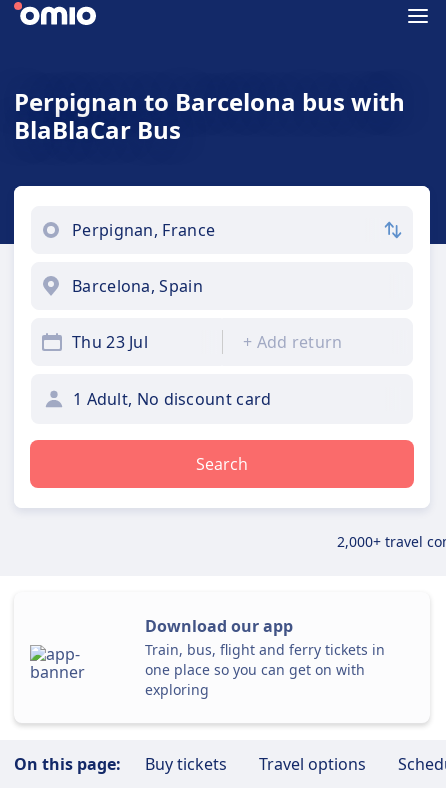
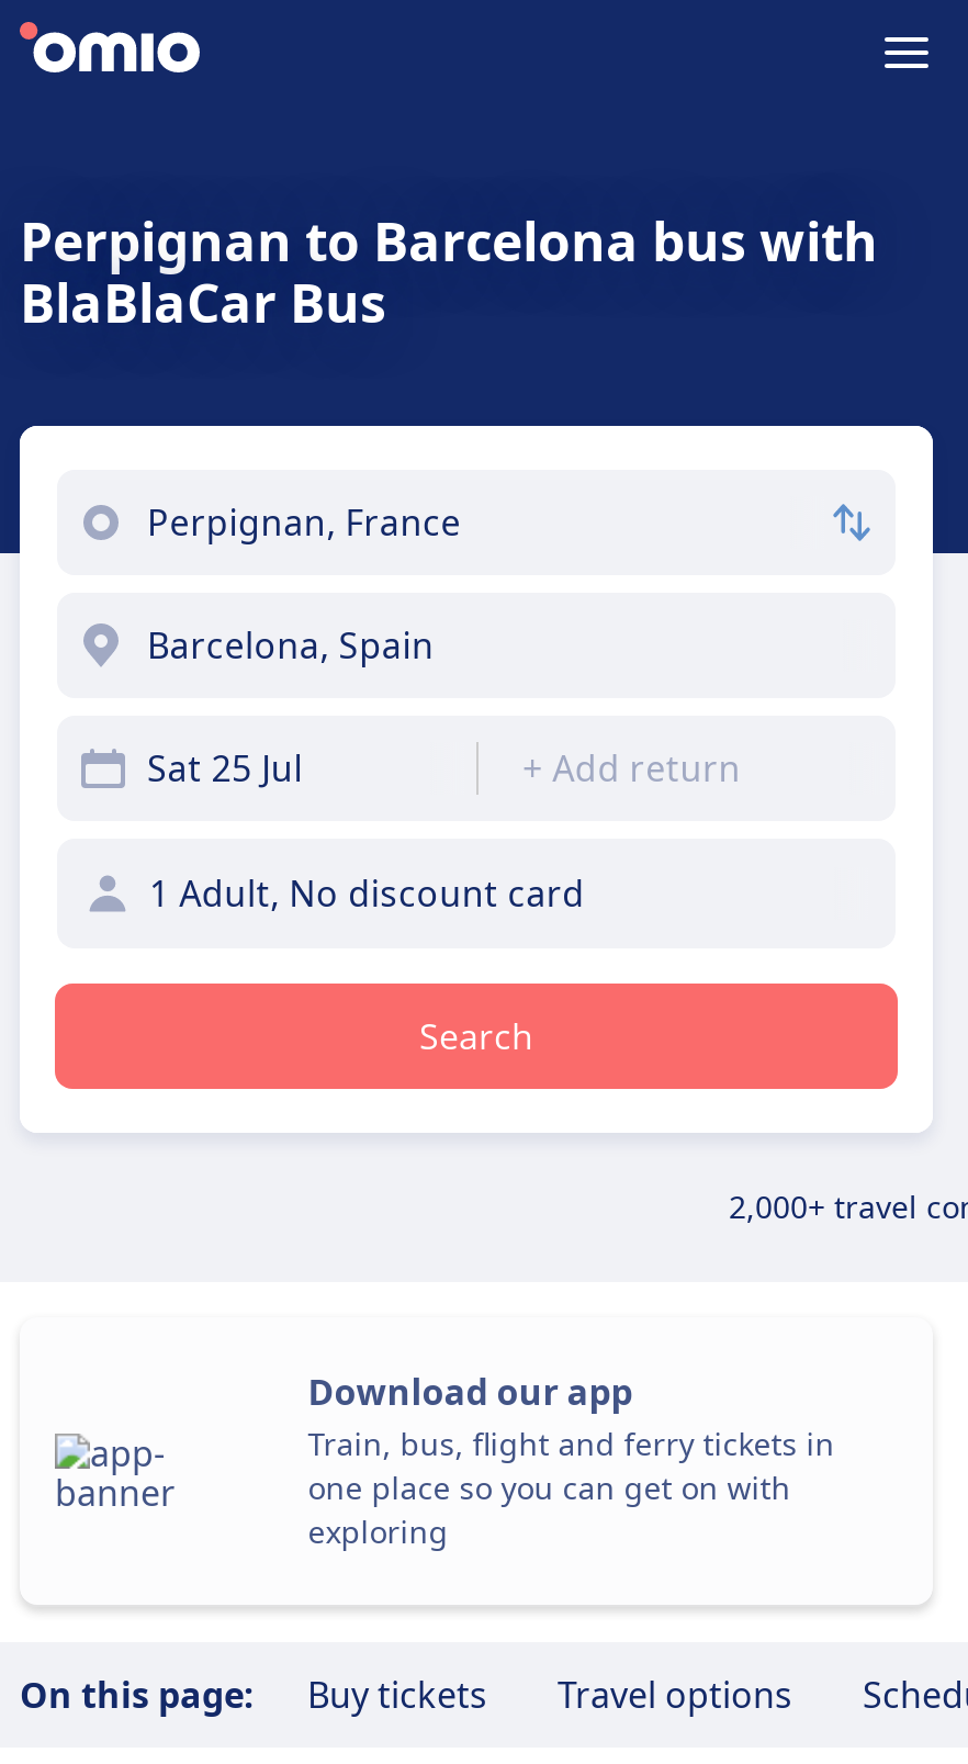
[72,331,148,353] Thu 23 Jul -> [147,744,303,793] Sat 25 Jul

